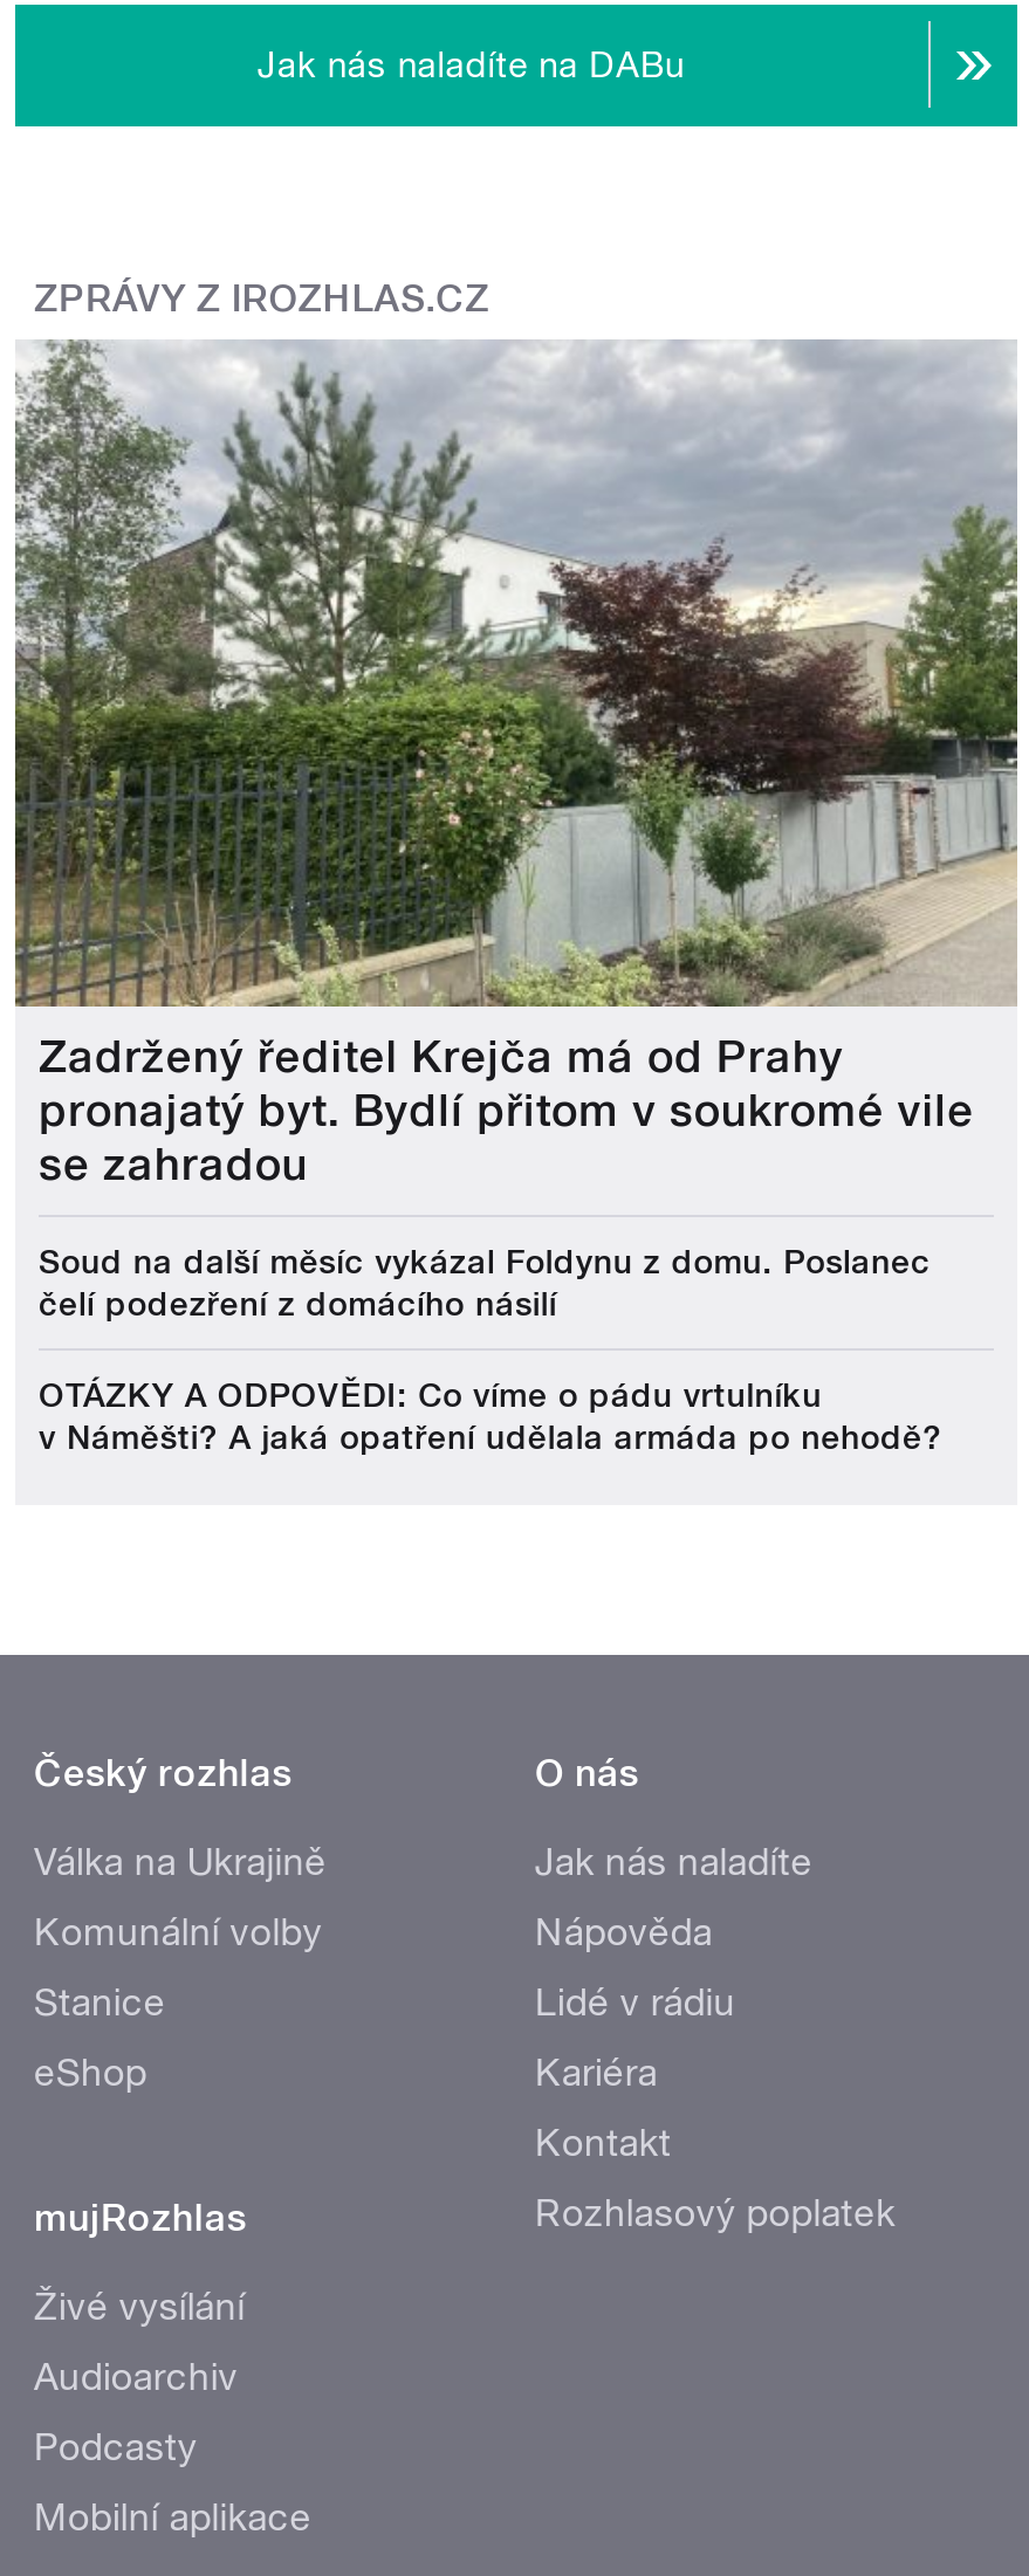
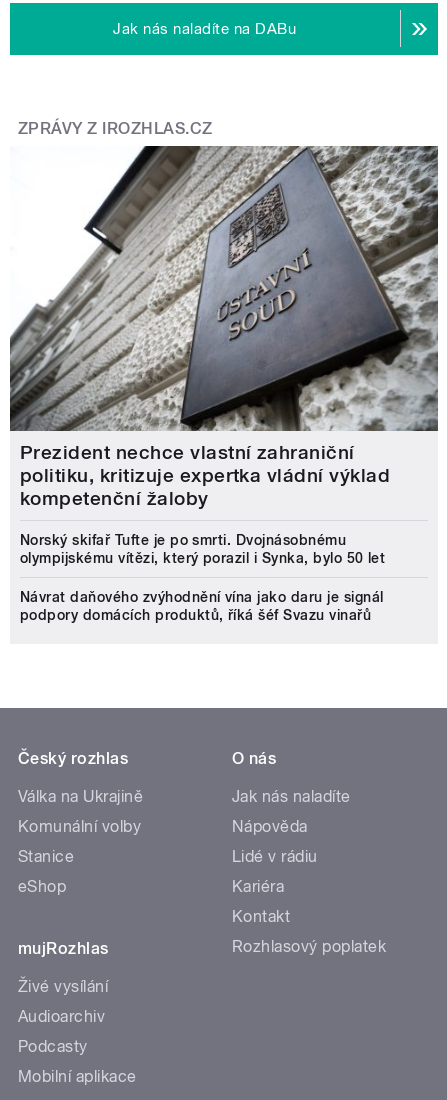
[13,337,1017,1191] [image] | Zadržený ředitel Krejča má od Prahy | pronajatý byt. Bydlí přitom v soukromé vile | se zahradou -> [9,145,438,510] [image] | Prezident nechce vlastní zahraniční | politiku, kritizuje expertka vládní výklad | kompetenční žaloby
[39,1243,931,1323] Soud na další měsíc vykázal Foldynu z domu. Poslanec | čelí podezření z domácího násilí -> [20,532,385,566] Norský skifař Tufte je po smrti. Dvojnásobnému | olympijskému vítězi, který porazil i Synka, bylo 50 let
[39,1376,942,1456] OTÁZKY A ODPOVĚDI: Co víme o pádu vrtulníku | v Náměšti? A jaká opatření udělala armáda po nehodě? -> [20,589,383,623] Návrat daňového zvýhodnění vína jako daru je signál | podpory domácích produktů, říká šéf Svazu vinařů

